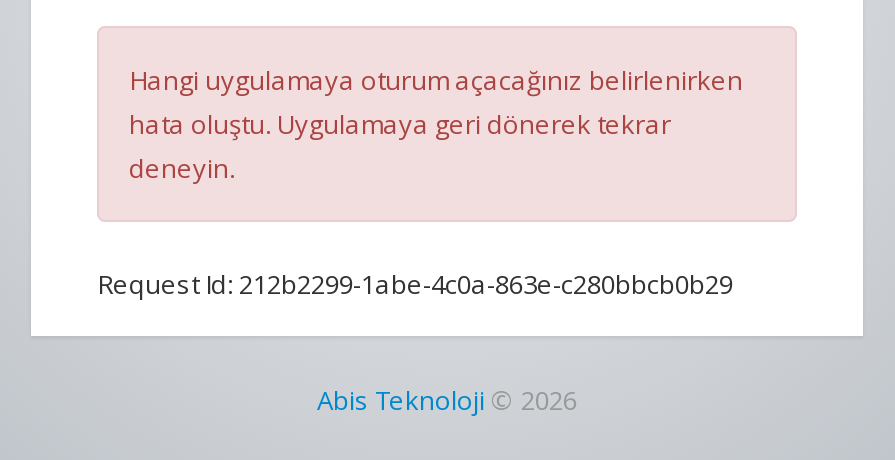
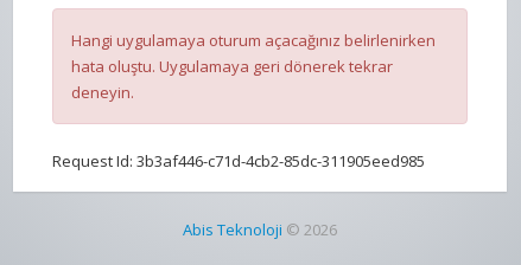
[97,266,733,302] Request Id: 212b2299-1abe-4c0a-863e-c280bbcb0b29 -> [52,150,425,172] Request Id: 3b3af446-c71d-4cb2-85dc-311905eed985

